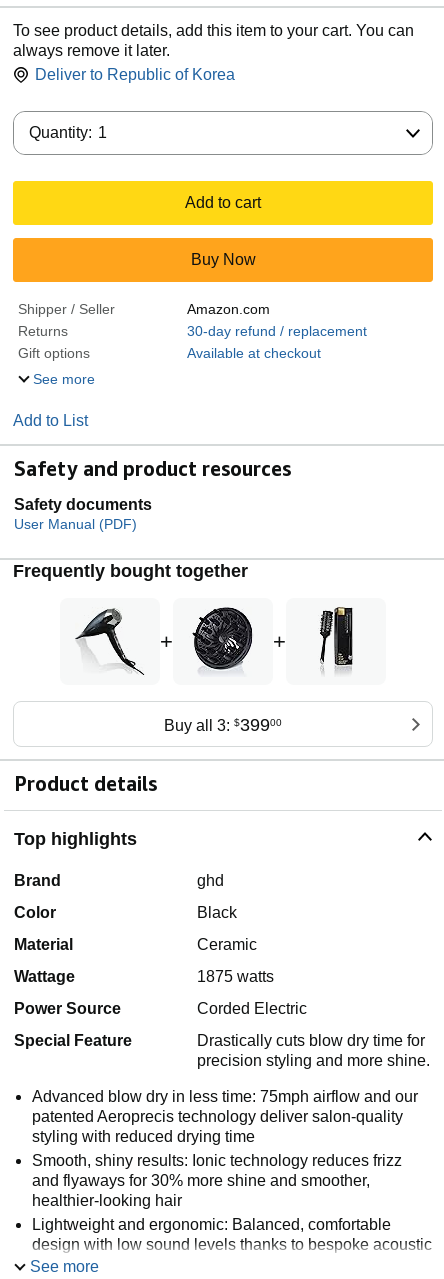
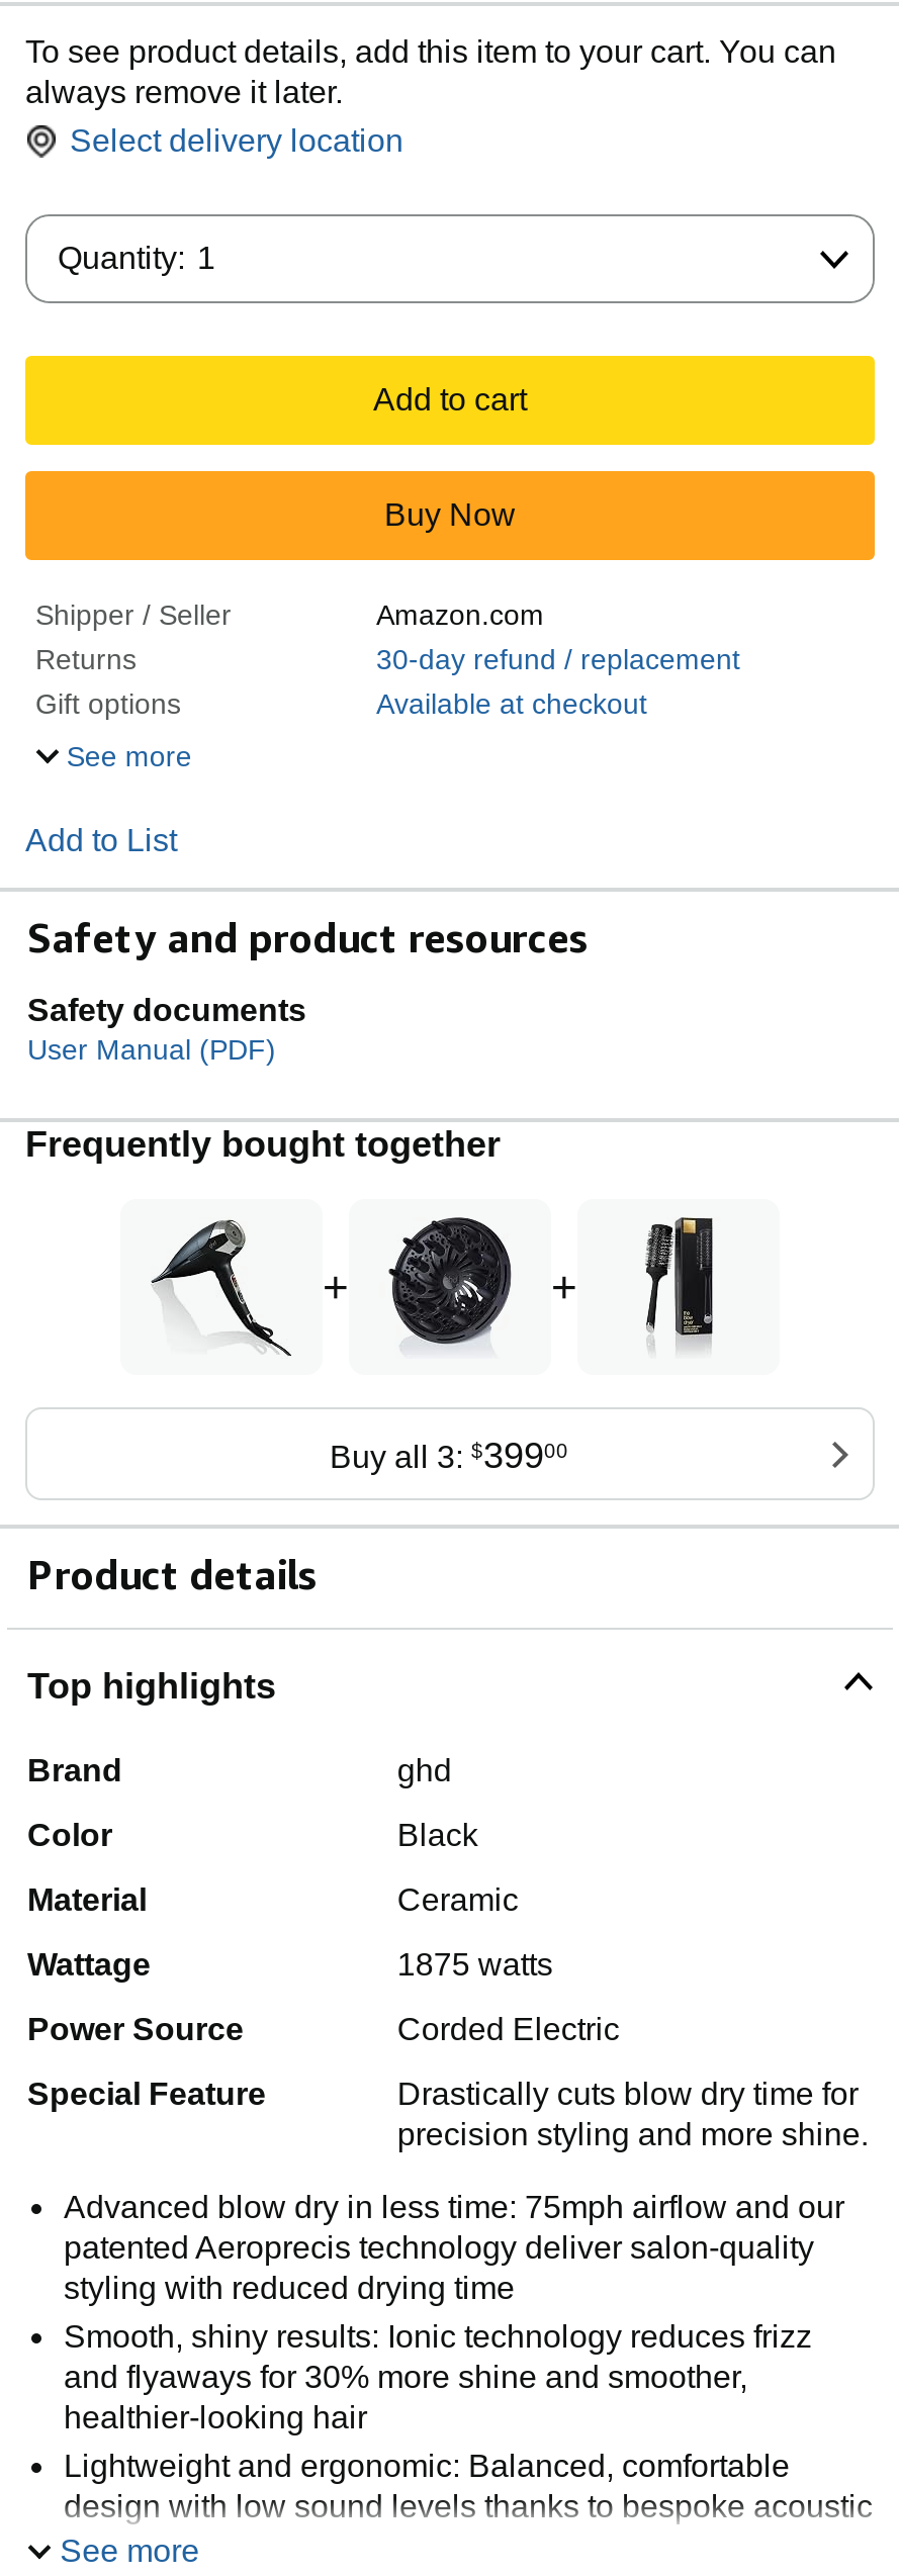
[35,66,235,83] Deliver to Republic of Korea -> [70,124,403,158] Select delivery location

